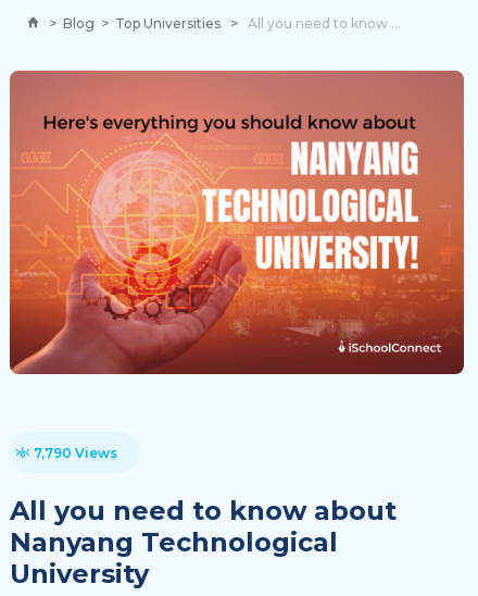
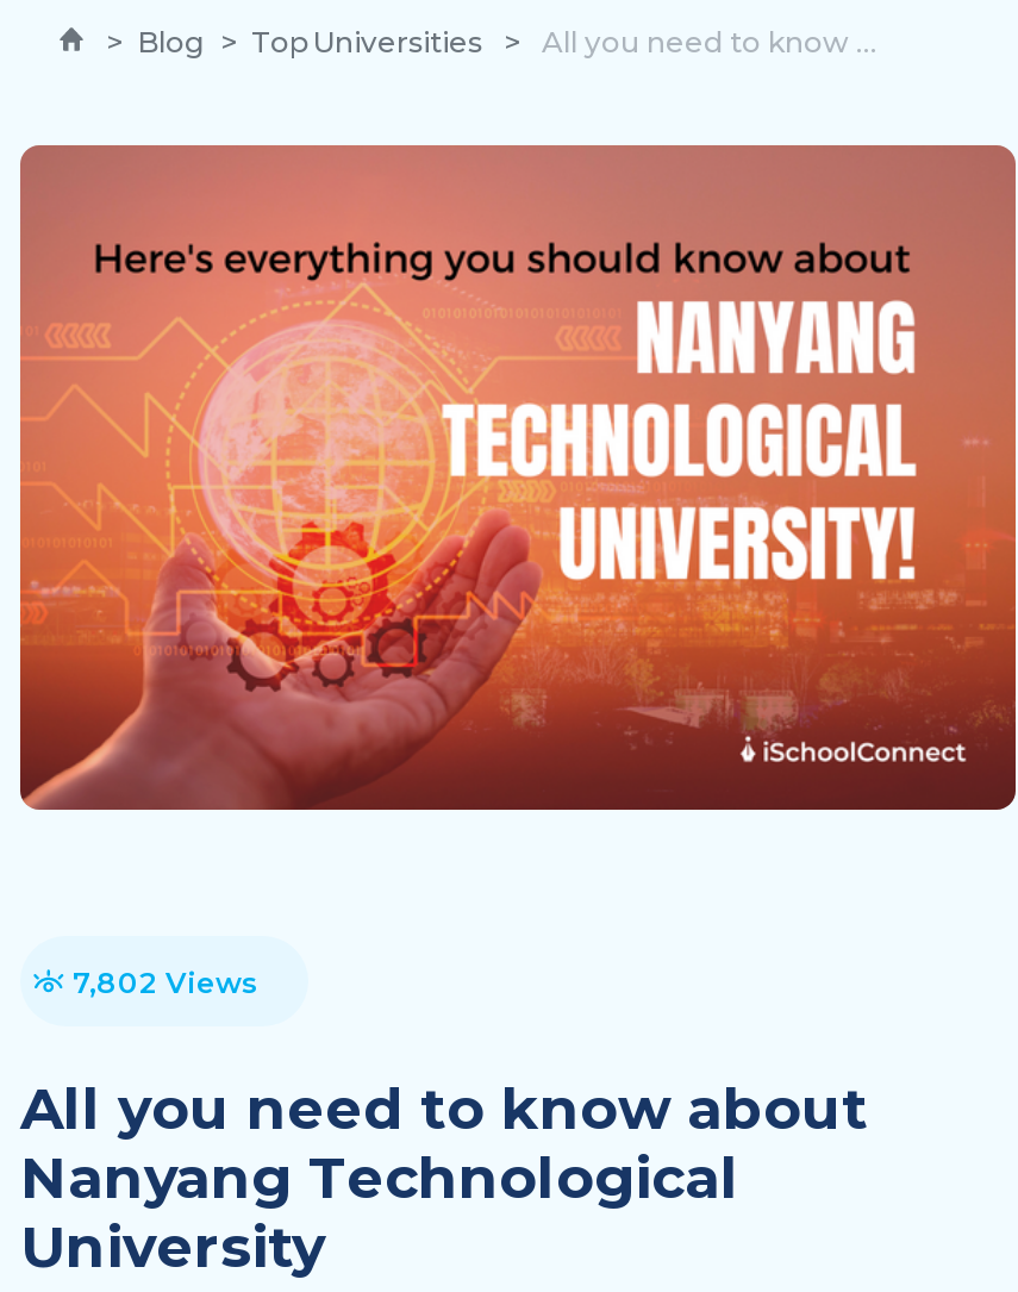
[30,444,117,461] 7,790 Views -> [65,964,258,1000] 7,802 Views

